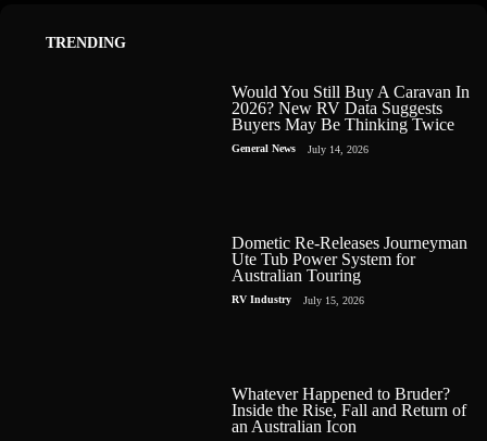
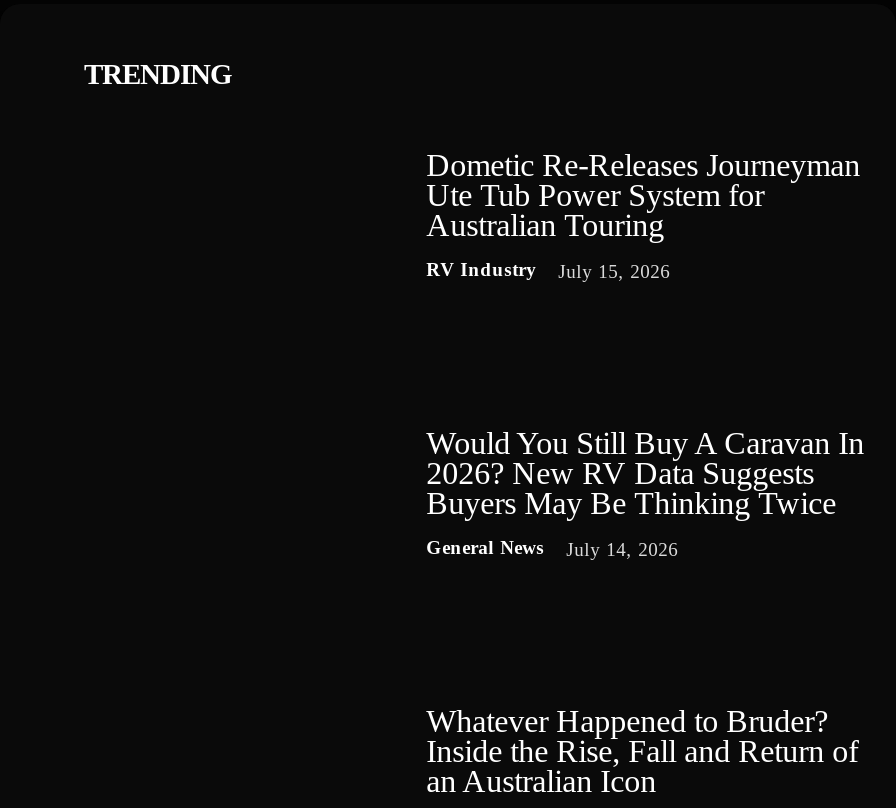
moved [232,83,470,156] -> [426,426,864,561]: Would You Still Buy A Caravan In | 2026? New RV Data Suggests | Buyers May Be Thinking Twice | General News | July 14, 2026
moved [232,234,468,307] -> [426,148,860,283]: Dometic Re-Releases Journeyman | Ute Tub Power System for | Australian Touring | RV Industry | July 15, 2026

